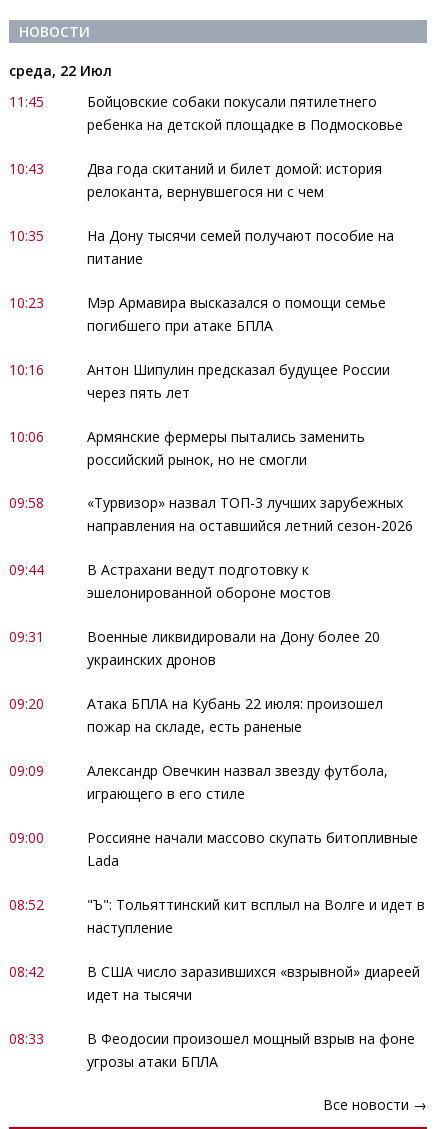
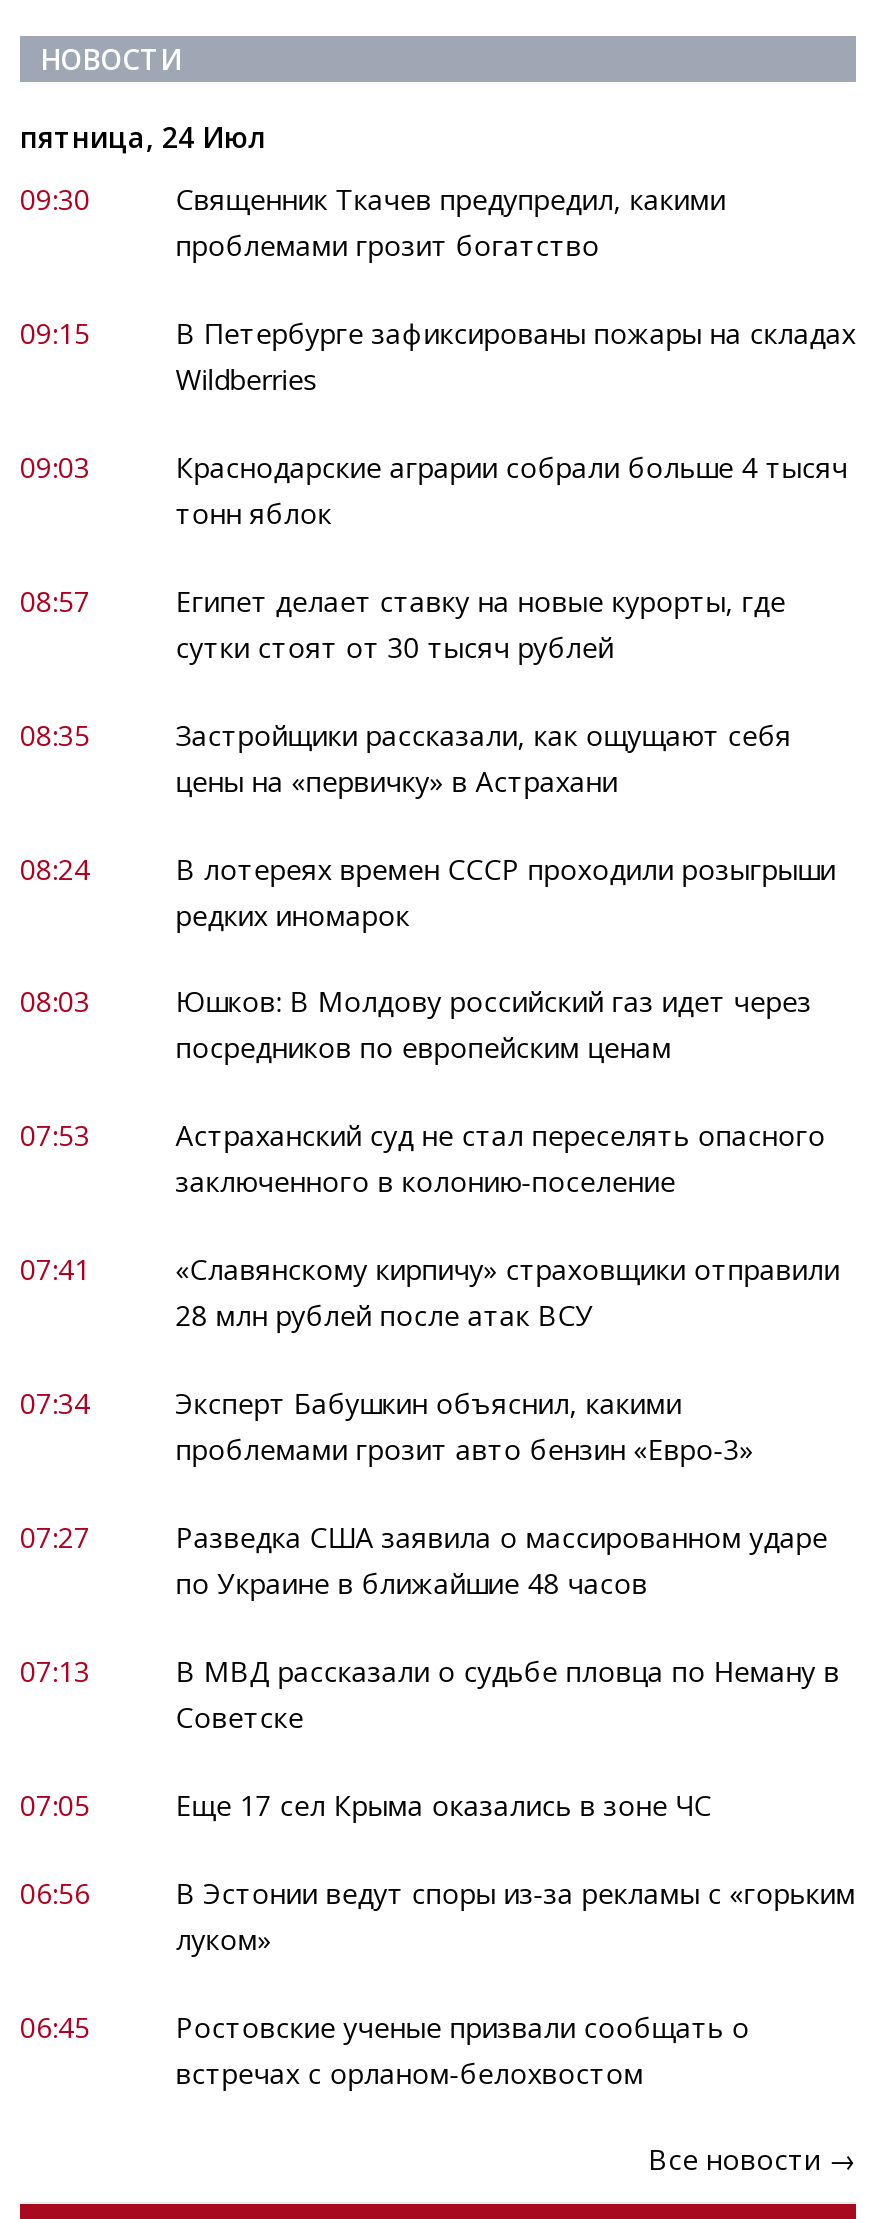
[9,61,112,80] среда, 22 Июл -> [20,118,266,156] пятница, 24 Июл
[9,92,403,134] 11:45 | Бойцовские собаки покусали пятилетнего | ребенка на детской площадке в Подмосковье -> [20,180,725,264] 09:30 | Священник Ткачев предупредил, какими | проблемами грозит богатство
[9,159,382,201] 10:43 | Два года скитаний и билет домой: история | релоканта, вернувшегося ни с чем -> [20,314,855,398] 09:15 | В Петербурге зафиксированы пожары на складах | Wildberries
[9,226,394,268] 10:35 | На Дону тысячи семей получают пособие на | питание -> [20,448,847,532] 09:03 | Краснодарские аграрии собрали больше 4 тысяч | тонн яблок
[9,293,386,335] 10:23 | Мэр Армавира высказался о помощи семье | погибшего при атаке БПЛА -> [20,581,785,665] 08:57 | Египет делает ставку на новые курорты, где | сутки стоят от 30 тысяч рублей
[9,360,390,402] 10:16 | Антон Шипулин предсказал будущее России | через пять лет -> [20,715,791,799] 08:35 | Застройщики рассказали, как ощущают себя | цены на «первичку» в Астрахани
[9,426,365,468] 10:06 | Армянские фермеры пытались заменить | российский рынок, но не смогли -> [20,849,835,933] 08:24 | В лотереях времен СССР проходили розыгрыши | редких иномарок
[9,493,413,535] 09:58 | «Турвизор» назвал ТОП-3 лучших зарубежных | направления на оставшийся летний сезон-2026 -> [20,983,811,1067] 08:03 | Юшков: В Молдову российский газ идет через | посредников по европейским ценам
[9,560,331,602] 09:44 | В Астрахани ведут подготовку к | эшелонированной обороне мостов -> [20,1117,825,1201] 07:53 | Астраханский суд не стал переселять опасного | заключенного в колонию-поселение
[9,627,380,669] 09:31 | Военные ликвидировали на Дону более 20 | украинских дронов -> [20,1250,839,1334] 07:41 | «Славянскому кирпичу» страховщики отправили | 28 млн рублей после атак ВСУ
[9,694,383,736] 09:20 | Атака БПЛА на Кубань 22 июля: произошел | пожар на складе, есть раненые -> [20,1384,753,1468] 07:34 | Эксперт Бабушкин объяснил, какими | проблемами грозит авто бензин «Евро-3»
[9,761,388,803] 09:09 | Александр Овечкин назвал звезду футбола, | играющего в его стиле -> [20,1518,827,1602] 07:27 | Разведка США заявила о массированном ударе | по Украине в ближайшие 48 часов
[9,828,418,870] 09:00 | Россияне начали массово скупать битопливные | Lada -> [20,1652,839,1736] 07:13 | В МВД рассказали о судьбе пловца по Неману в | Советске
[9,895,425,937] 08:52 | "Ъ": Тольяттинский кит всплыл на Волге и идет в | наступление -> [20,1785,711,1823] 07:05 | Еще 17 сел Крыма оказались в зоне ЧС
[9,962,420,1004] 08:42 | В США число заразившихся «взрывной» диареей | идет на тысячи -> [20,1873,855,1957] 06:56 | В Эстонии ведут споры из-за рекламы с «горьким | луком»
[9,1028,415,1070] 08:33 | В Феодосии произошел мощный взрыв на фоне | угрозы атаки БПЛА -> [20,2007,749,2091] 06:45 | Ростовские ученые призвали сообщать о | встречах с орланом-белохвостом

